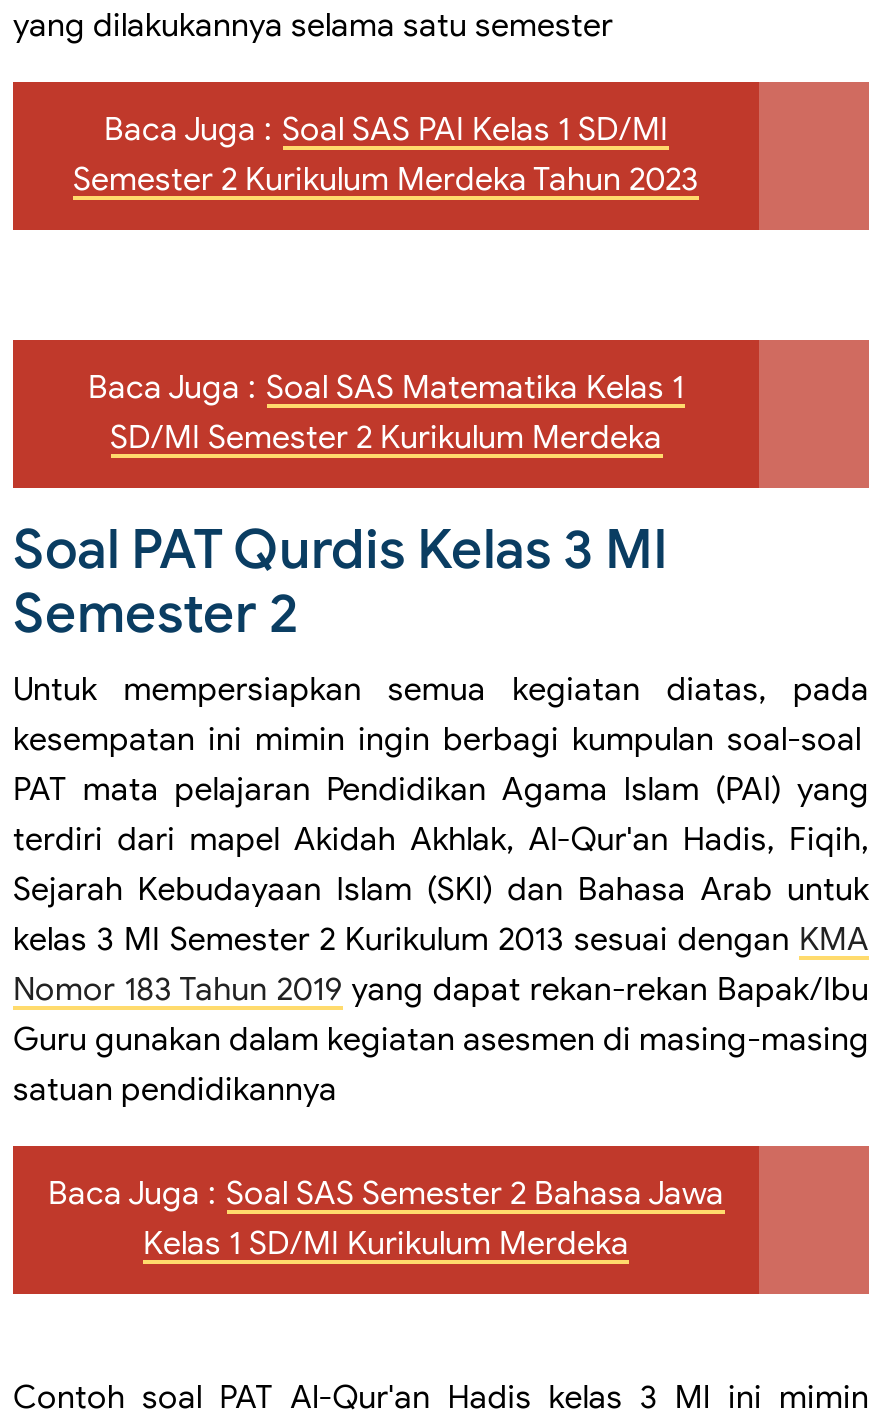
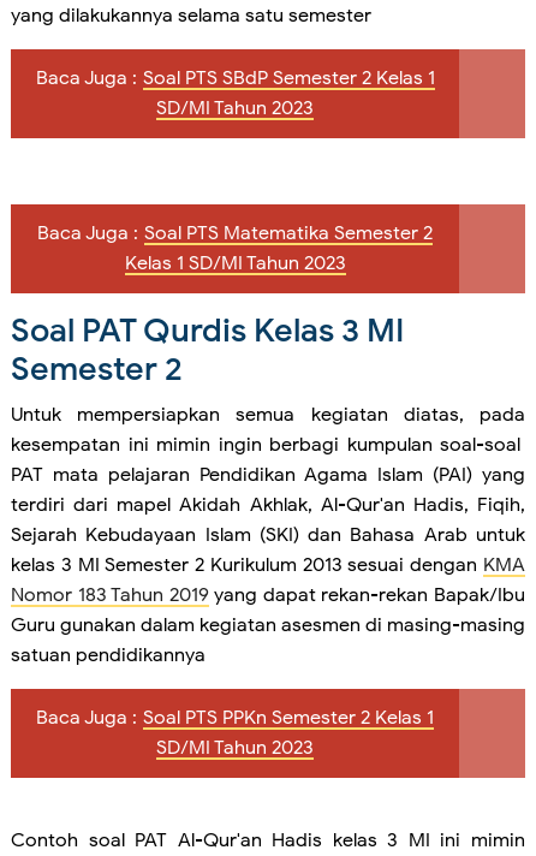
[73,110,699,200] Baca Juga : Soal SAS PAI Kelas 1 SD/MI | Semester 2 Kurikulum Merdeka Tahun 2023 -> [35,66,434,120] Baca Juga : Soal PTS SBdP Semester 2 Kelas 1 | SD/MI Tahun 2023
[88,368,684,458] Baca Juga : Soal SAS Matematika Kelas 1 | SD/MI Semester 2 Kurikulum Merdeka -> [37,221,433,275] Baca Juga : Soal PTS Matematika Semester 2 | Kelas 1 SD/MI Tahun 2023
[48,1174,724,1264] Baca Juga : Soal SAS Semester 2 Bahasa Jawa | Kelas 1 SD/MI Kurikulum Merdeka -> [36,706,434,760] Baca Juga : Soal PTS PPKn Semester 2 Kelas 1 | SD/MI Tahun 2023

